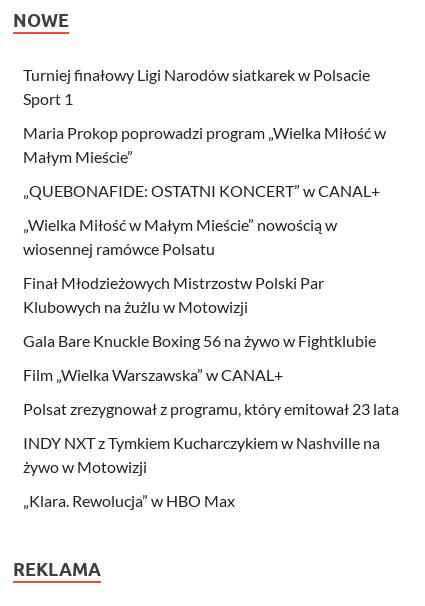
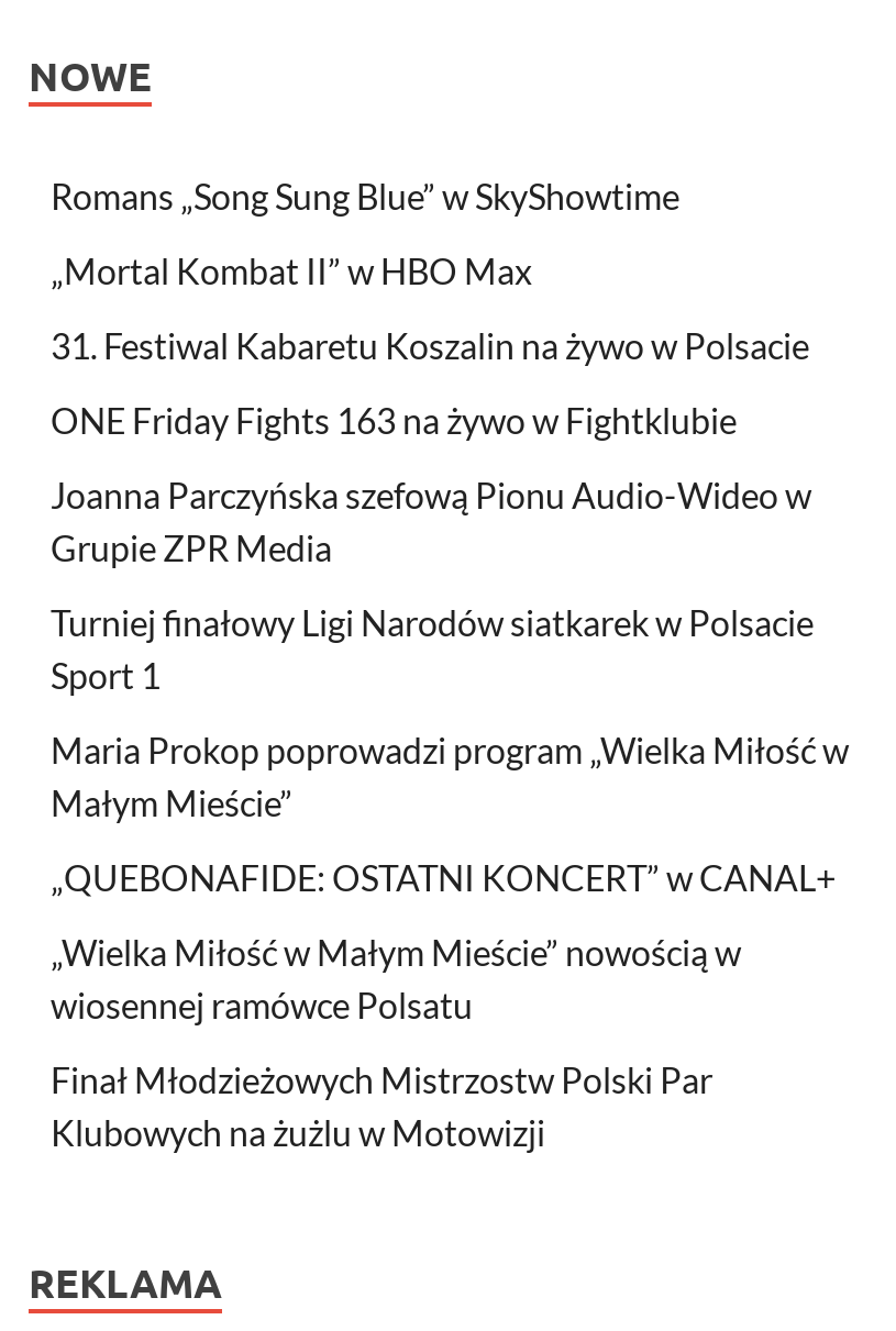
none -> [51,174,811,567] Romans „Song Sung Blue” w SkyShowtime | „Mortal Kombat II” w HBO Max | 31. Festiwal Kabaretu Koszalin na żywo w Polsacie | ONE Friday Fights 163 na żywo w Fightklubie | Joanna Parczyńska szefową Pionu Audio-Wideo w | Grupie ZPR Media
moved [23,65,386,316] -> [51,600,849,1152]: Turniej finałowy Ligi Narodów siatkarek w Polsacie | Sport 1 | Maria Prokop poprowadzi program „Wielka Miłość w | ... | Finał Młodzieżowych Mistrzostw Polski Par | Klubowych na żużlu w Motowizji
[23,331,399,510] Gala Bare Knuckle Boxing 56 na żywo w Fightklubie | Film „Wielka Warszawska” w CANAL+ | Polsat zrezygnował z programu, który emitował 23 lata | INDY NXT z Tymkiem Kucharczykiem w Nashville na | żywo w Motowizji | „Klara. Rewolucja” w HBO Max -> none

